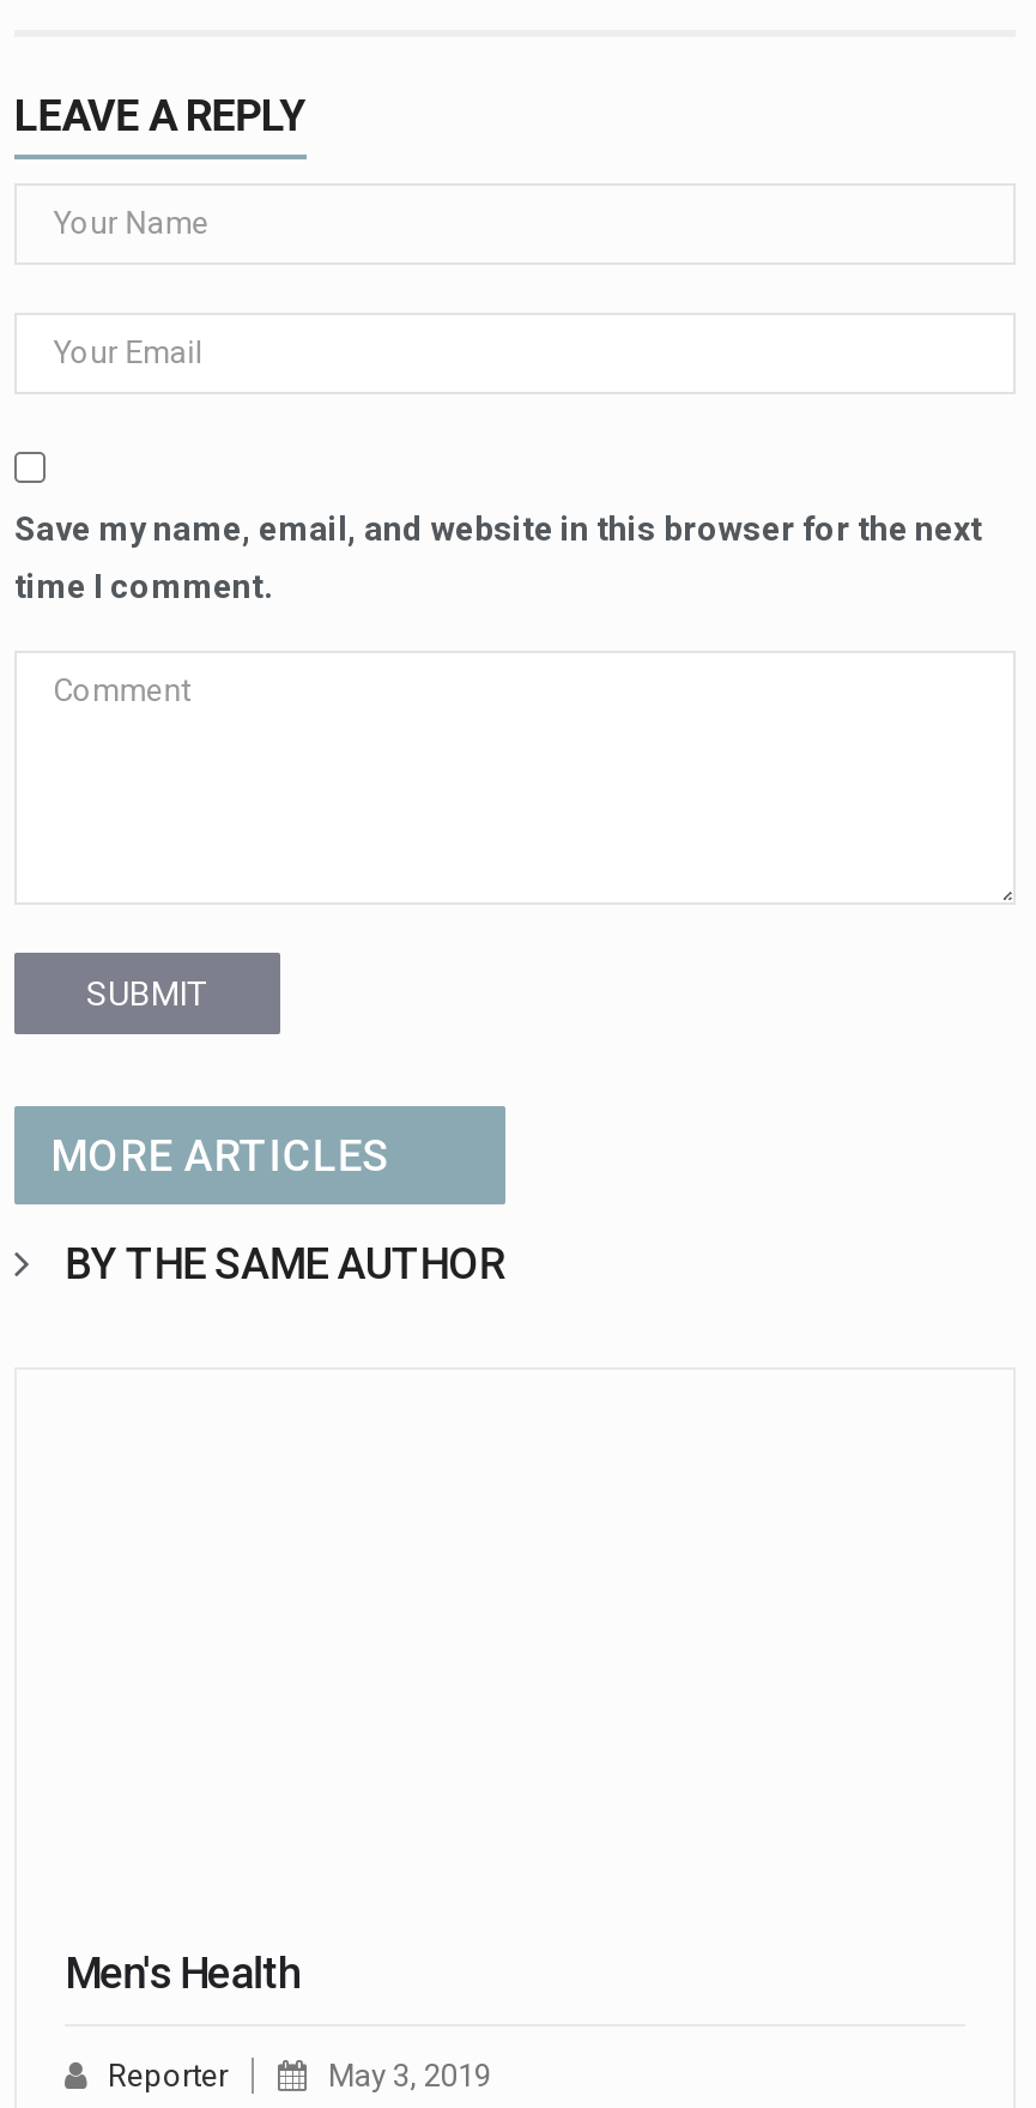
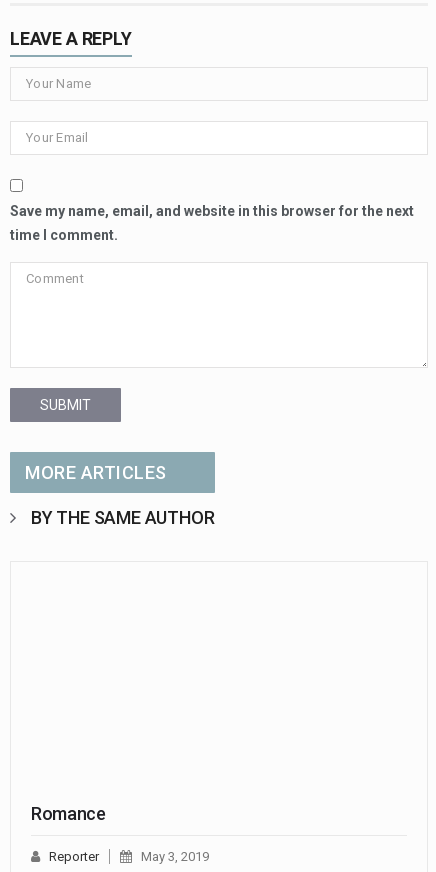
[65,1946,301,1997] Men's Health -> [31,802,105,823] Romance

